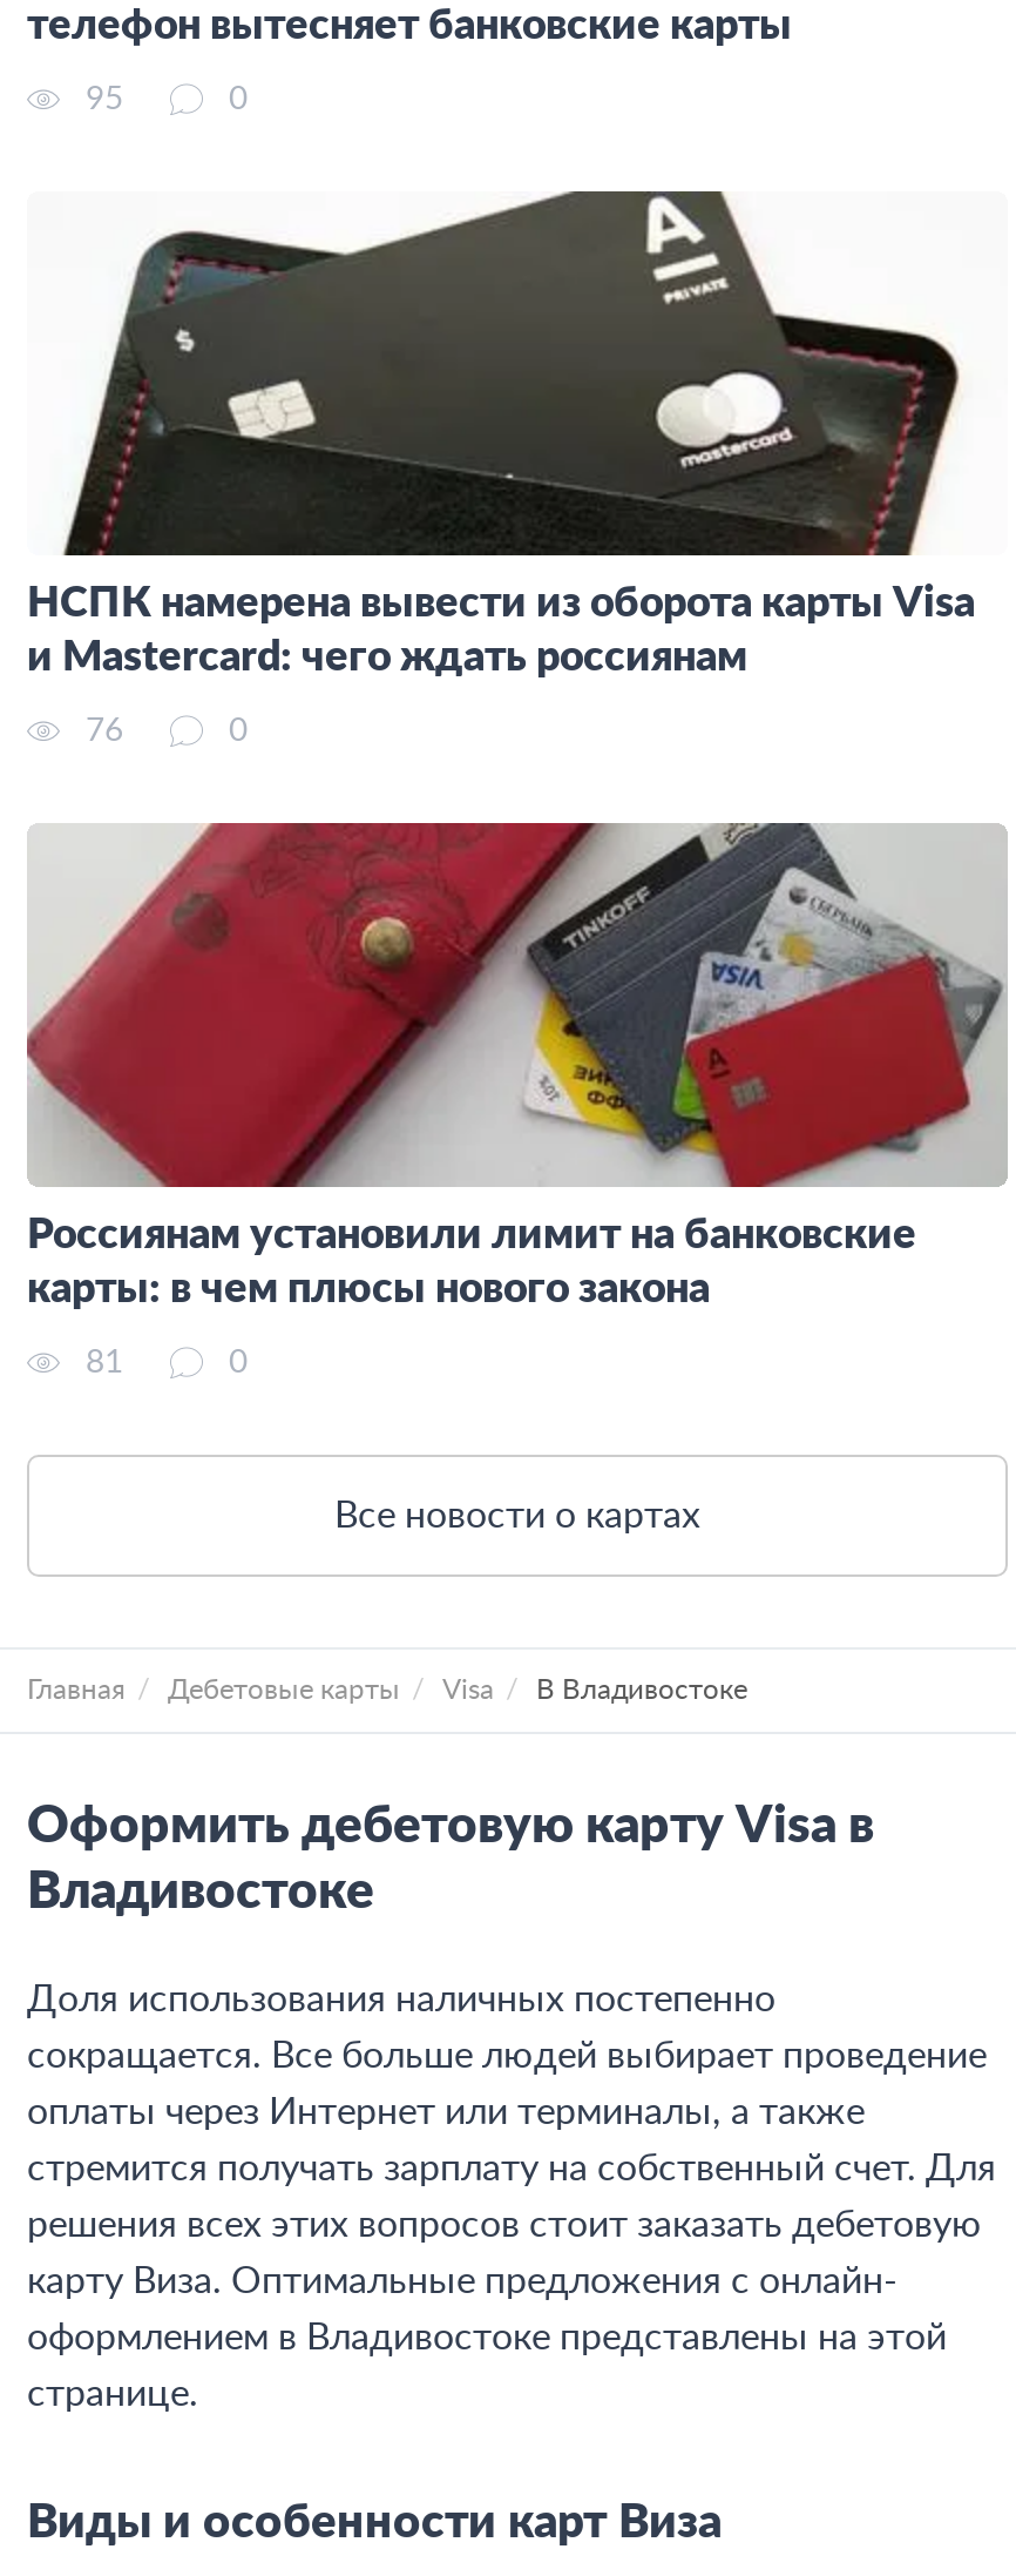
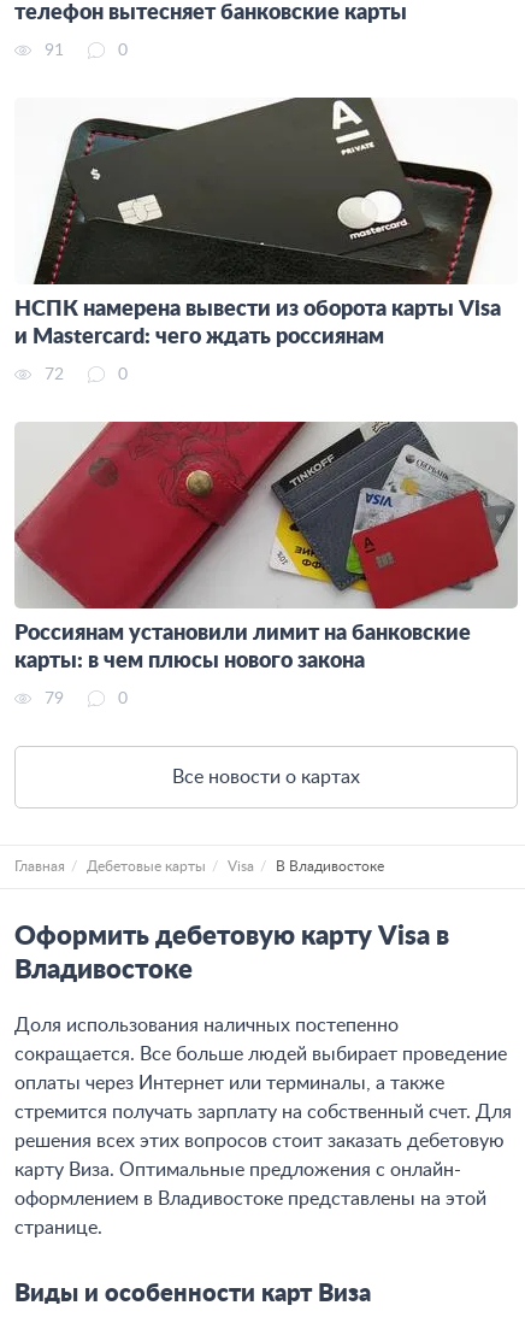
[86,83,123,116] 95 -> [45,43,64,59] 91
[86,715,123,747] 76 -> [45,367,64,384] 72
[86,1346,123,1379] 81 -> [45,691,64,708] 79

